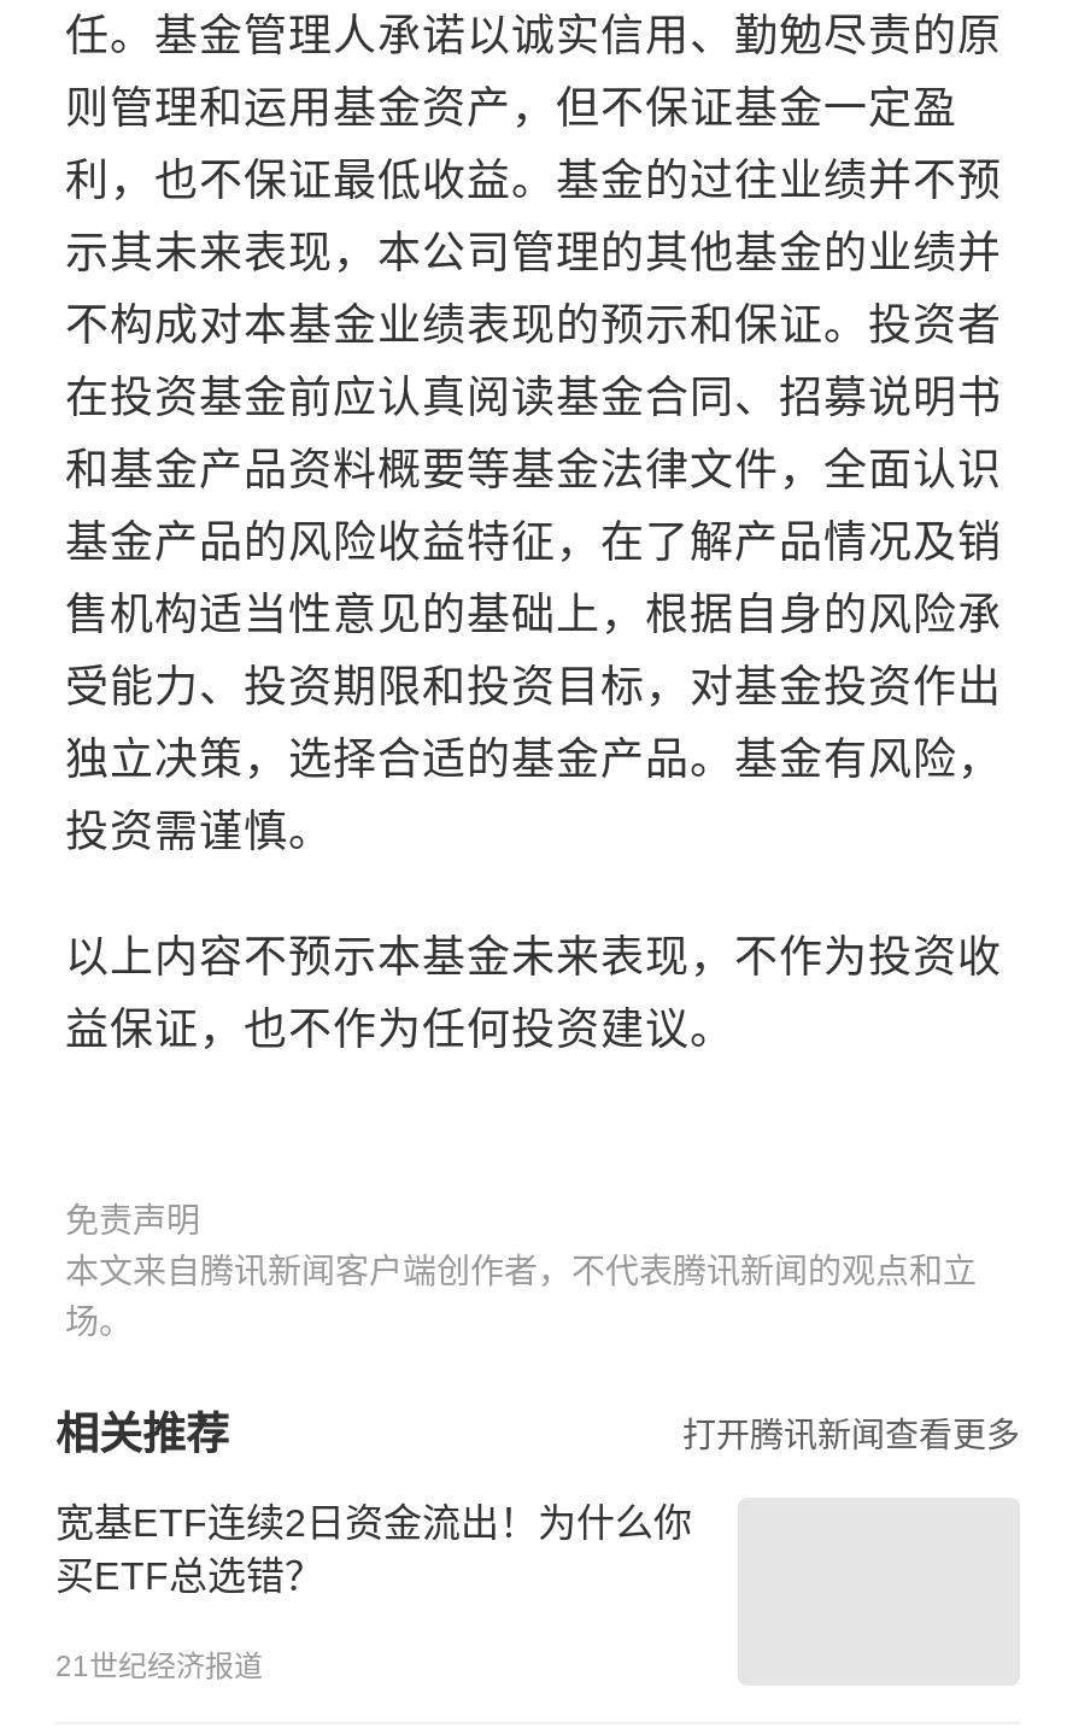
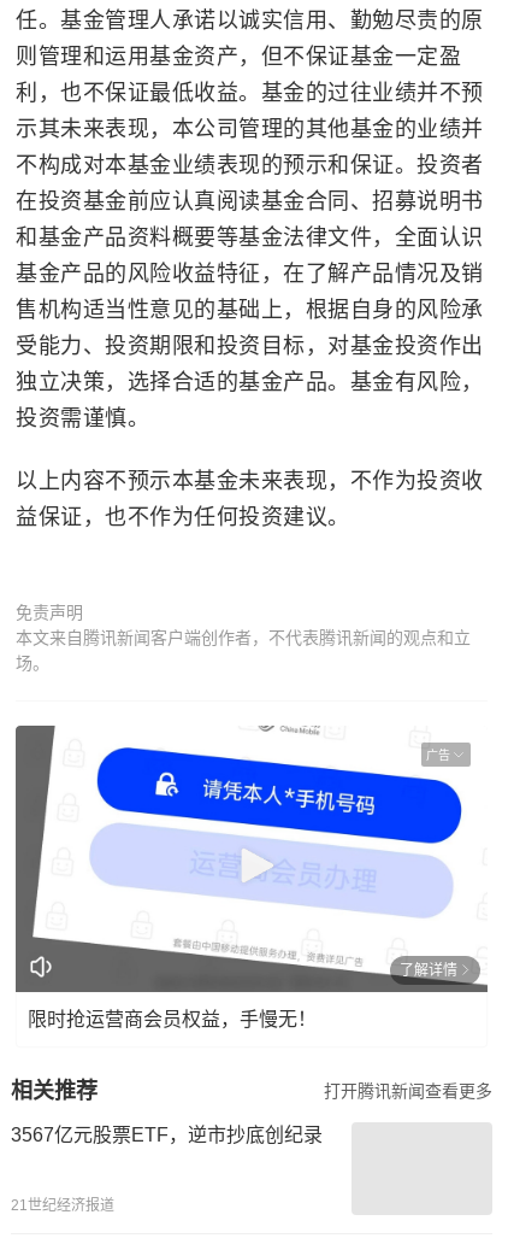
none -> [14,708,489,993] [image] | 广告
none -> [28,961,457,1029] 了解详情 | 限时抢运营商会员权益，手慢无！
[55,1502,692,1597] 宽基ETF连续2日资金流出！为什么你 | 买ETF总选错？ -> [11,1124,323,1145] 3567亿元股票ETF，逆市抄底创纪录

